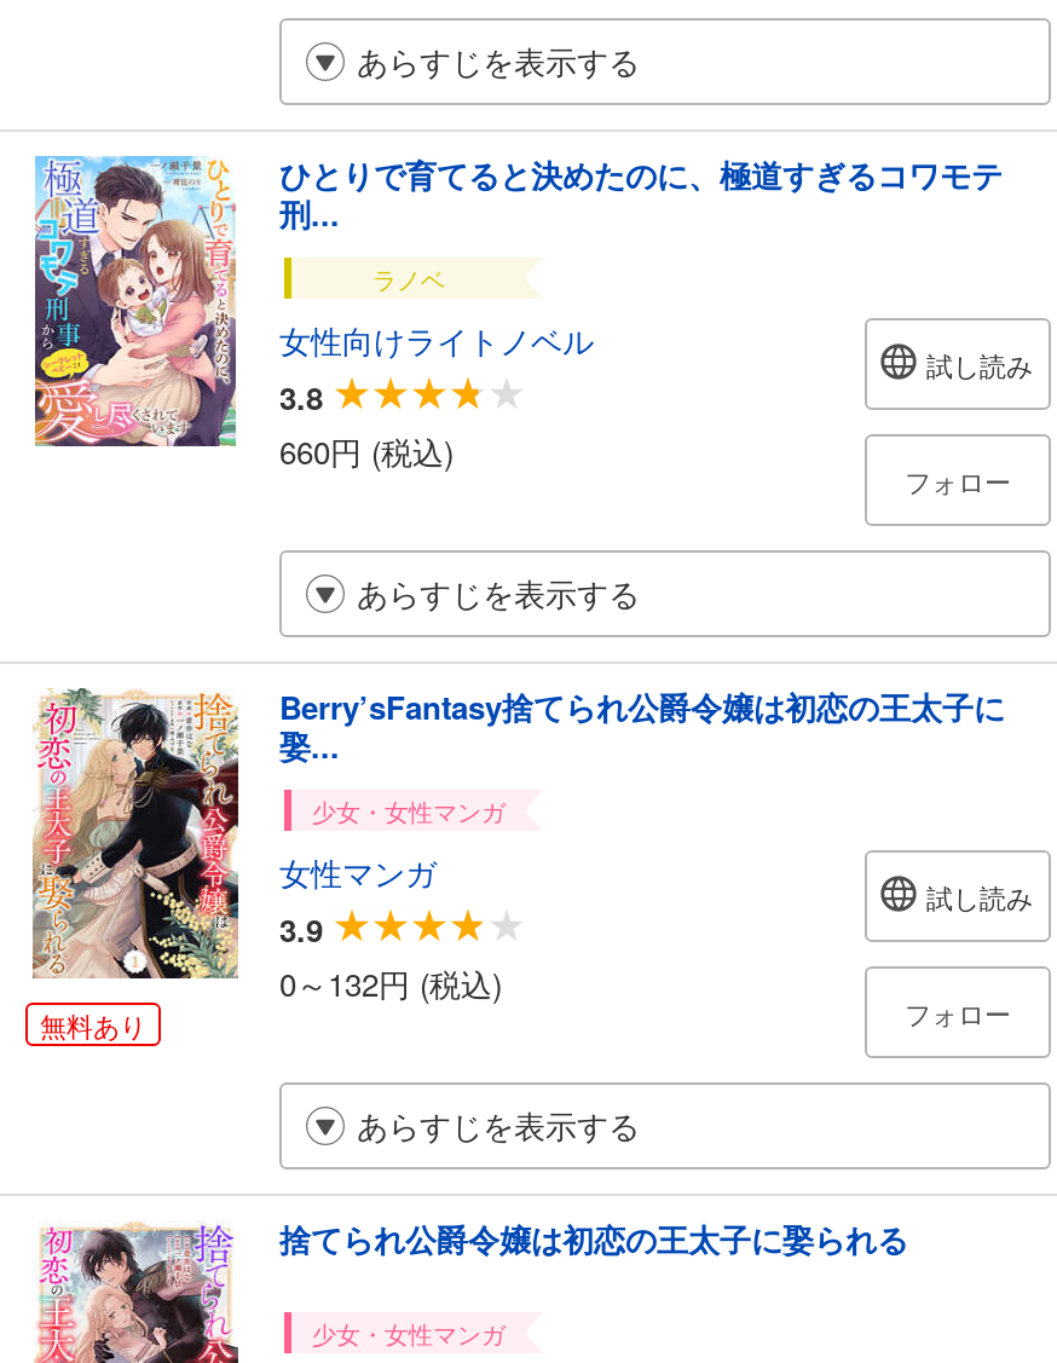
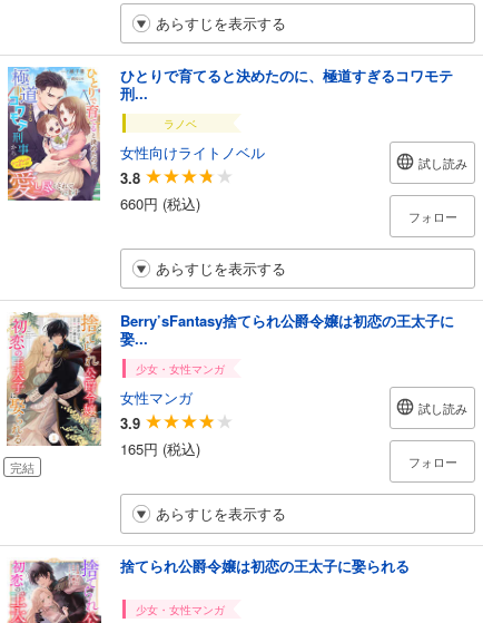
[279,961,502,1007] 0～132円 (税込) -> [120,438,200,459] 165円 (税込)
[40,1004,146,1043] 無料あり -> [10,458,34,475] 完結

